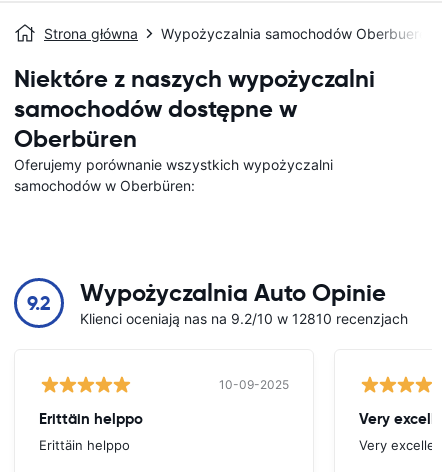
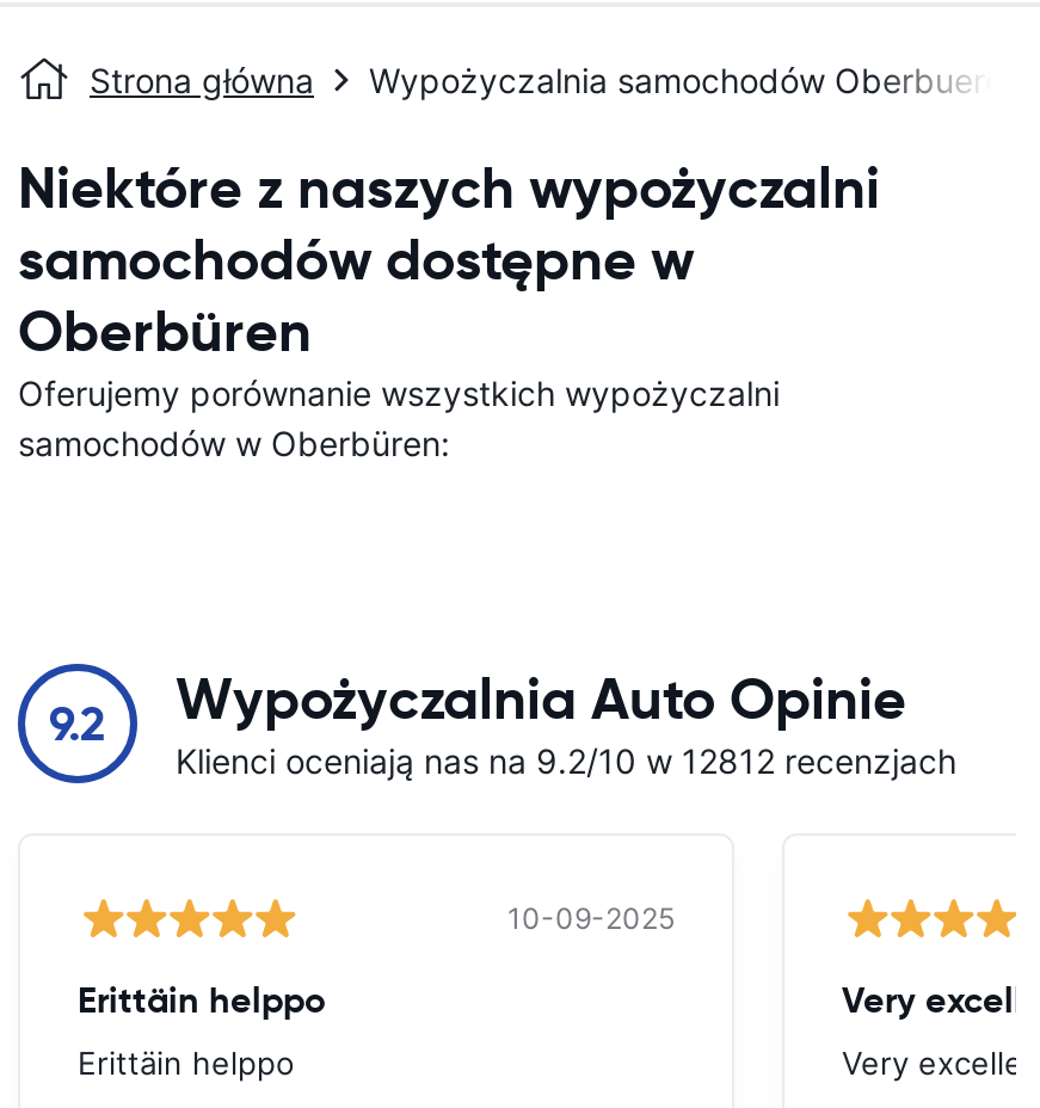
[80,310,408,327] Klienci oceniają nas na 9.2/10 w 12810 recenzjach -> [176,740,956,781] Klienci oceniają nas na 9.2/10 w 12812 recenzjach

